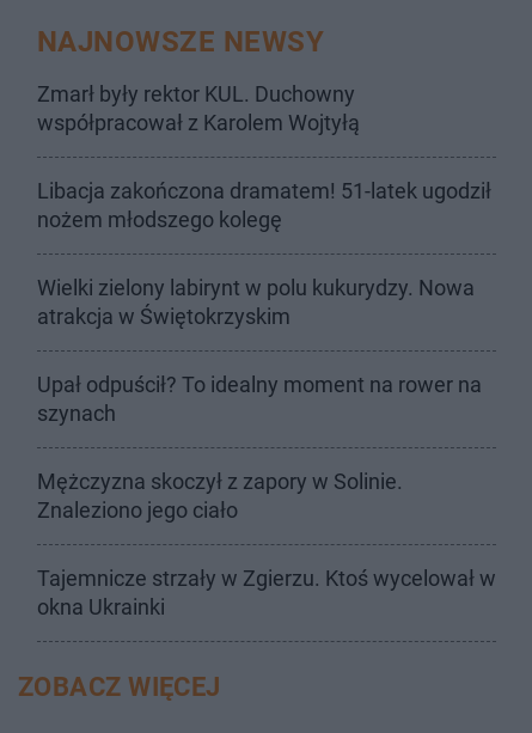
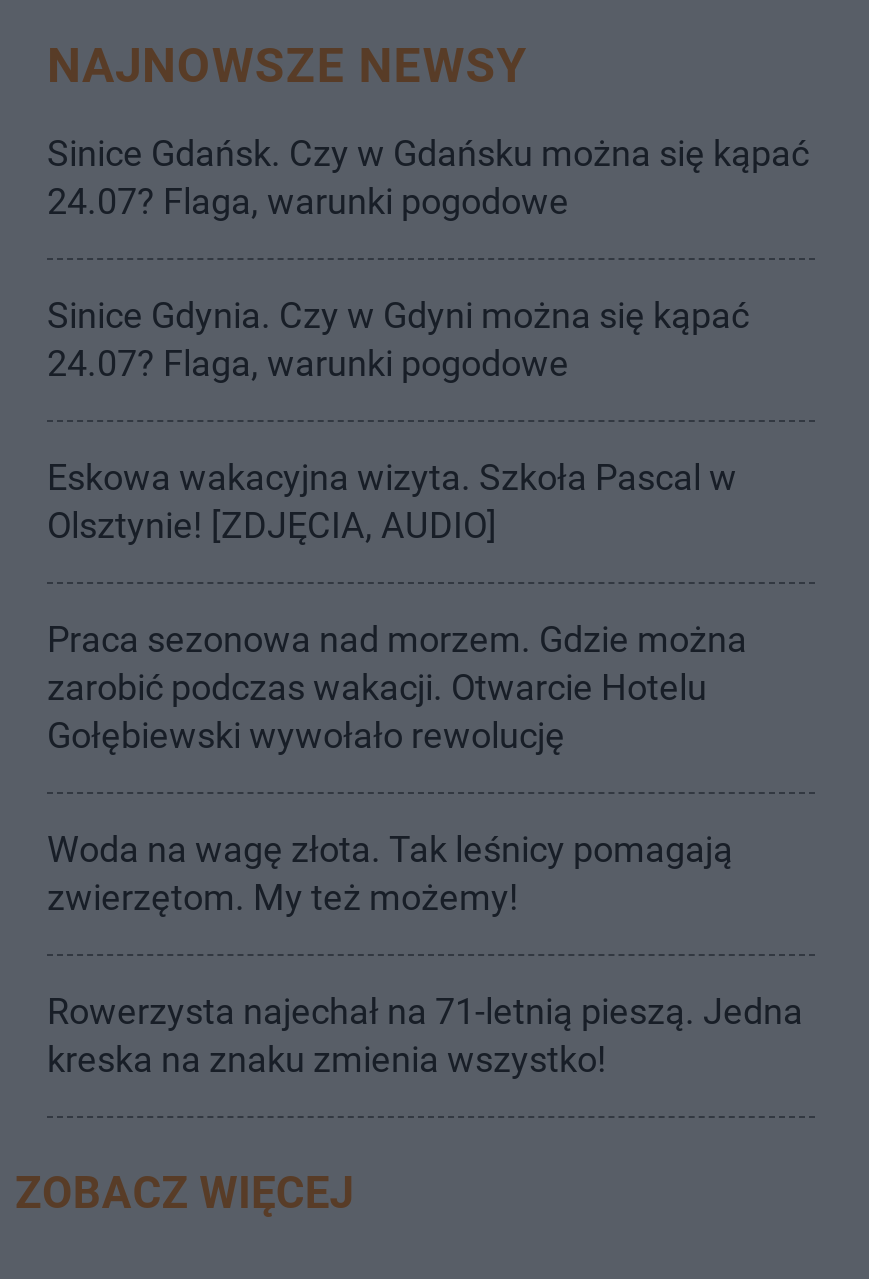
[37,81,360,135] Zmarł były rektor KUL. Duchowny | współpracował z Karolem Wojtyłą -> [47,132,809,222] Sinice Gdańsk. Czy w Gdańsku można się kąpać | 24.07? Flaga, warunki pogodowe
[37,178,491,232] Libacja zakończona dramatem! 51-latek ugodził | nożem młodszego kolegę -> [47,294,749,384] Sinice Gdynia. Czy w Gdyni można się kąpać | 24.07? Flaga, warunki pogodowe
[37,275,475,329] Wielki zielony labirynt w polu kukurydzy. Nowa | atrakcja w Świętokrzyskim -> [47,456,737,546] Eskowa wakacyjna wizyta. Szkoła Pascal w | Olsztynie! [ZDJĘCIA, AUDIO]
[37,372,482,426] Upał odpuścił? To idealny moment na rower na | szynach -> [47,618,747,756] Praca sezonowa nad morzem. Gdzie można | zarobić podczas wakacji. Otwarcie Hotelu | Gołębiewski wywołało rewolucję
[37,469,403,523] Mężczyzna skoczył z zapory w Solinie. | Znaleziono jego ciało -> [47,828,733,918] Woda na wagę złota. Tak leśnicy pomagają | zwierzętom. My też możemy!
[37,566,496,619] Tajemnicze strzały w Zgierzu. Ktoś wycelował w | okna Ukrainki -> [47,990,803,1080] Rowerzysta najechał na 71-letnią pieszą. Jedna | kreska na znaku zmienia wszystko!

